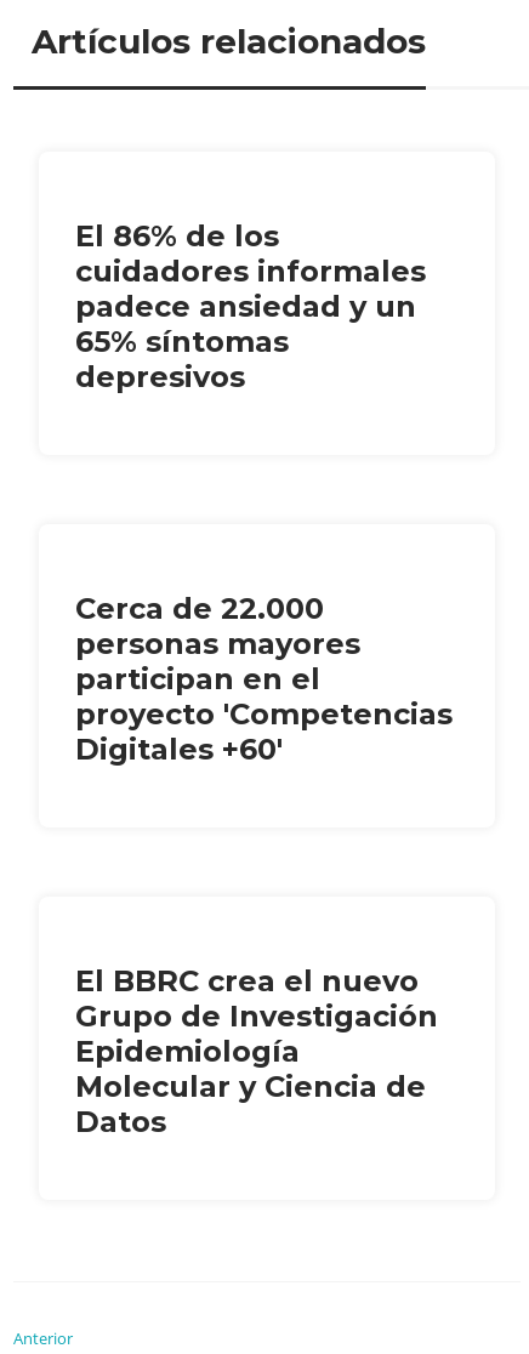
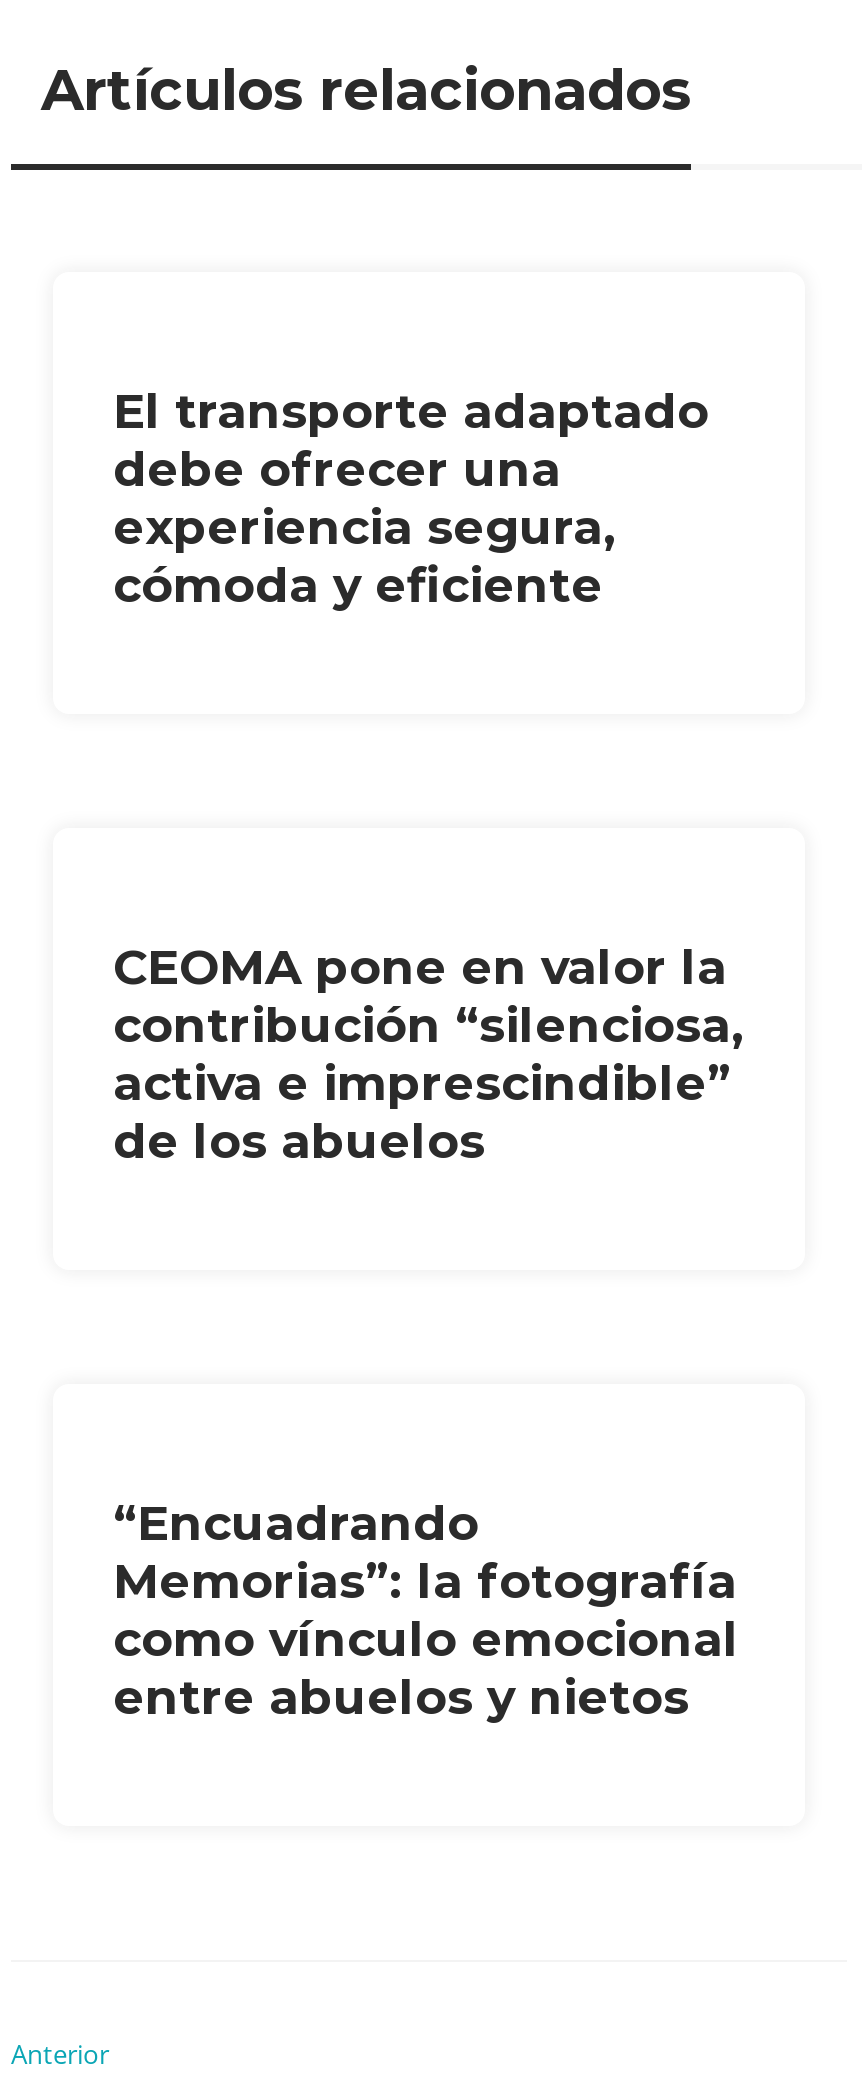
[75,219,426,395] El 86% de los | cuidadores informales | padece ansiedad y un | 65% síntomas | depresivos -> [113,383,709,615] El transporte adaptado | debe ofrecer una | experiencia segura, | cómoda y eficiente
[75,591,453,767] Cerca de 22.000 | personas mayores | participan en el | proyecto 'Competencias | Digitales +60' -> [113,939,745,1171] CEOMA pone en valor la | contribución “silenciosa, | activa e imprescindible” | de los abuelos
[75,964,438,1140] El BBRC crea el nuevo | Grupo de Investigación | Epidemiología | Molecular y Ciencia de | Datos -> [113,1495,739,1727] “Encuadrando | Memorias”: la fotografía | como vínculo emocional | entre abuelos y nietos

